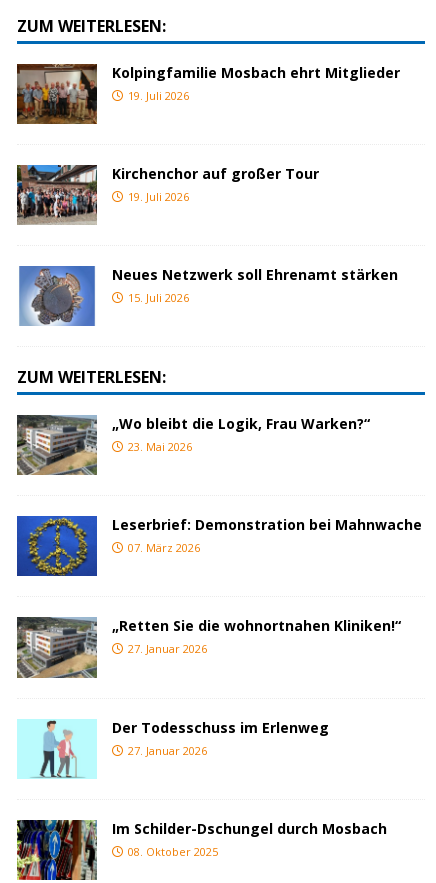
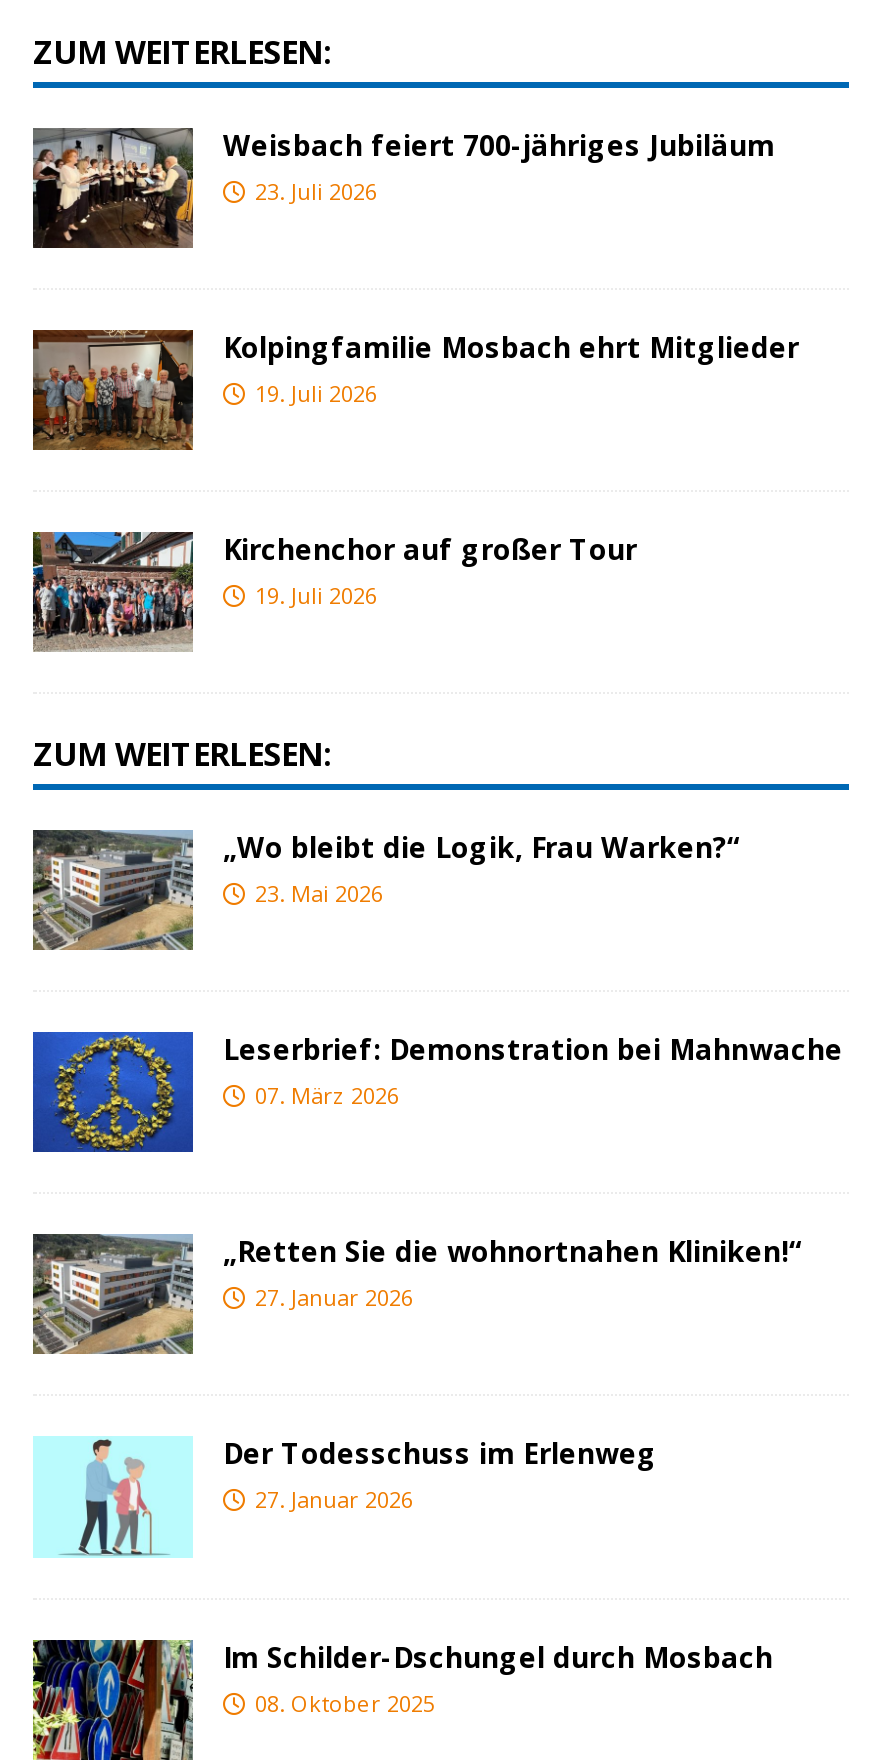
none -> [31,126,775,248] [image] | Weisbach feiert 700-jähriges Jubiläum | 23. Juli 2026
moved [16,63,400,204] -> [31,328,799,610]: [image] | Kolpingfamilie Mosbach ehrt Mitglieder | 19. Juli 2026 | Kirchenchor auf großer Tour | 19. Juli 2026
[17,265,398,327] [image] | Neues Netzwerk soll Ehrenamt stärken | 15. Juli 2026 -> none

